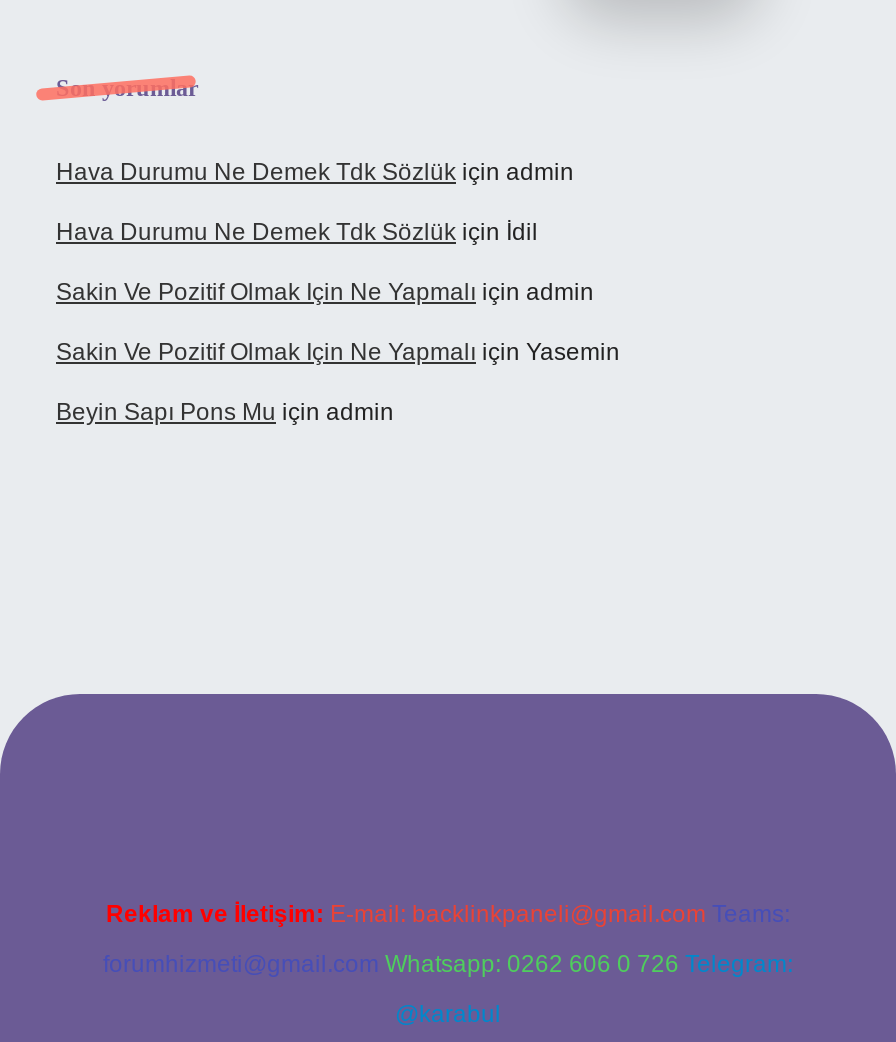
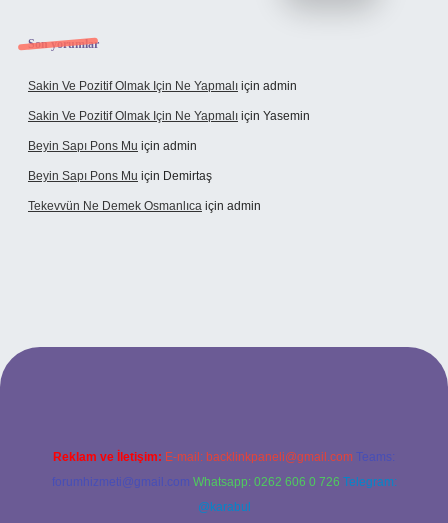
[56,158,574,246] Hava Durumu Ne Demek Tdk Sözlük için admin | Hava Durumu Ne Demek Tdk Sözlük için İdil -> none
moved [56,278,620,426] -> [28,79,310,153]: Sakin Ve Pozitif Olmak Için Ne Yapmalı için admin | Sakin Ve Pozitif Olmak Için Ne Yapmalı için Yasemin | Beyin Sapı Pons Mu için admin
none -> [28,169,261,213] Beyin Sapı Pons Mu için Demirtaş | Tekevvün Ne Demek Osmanlıca için admin

